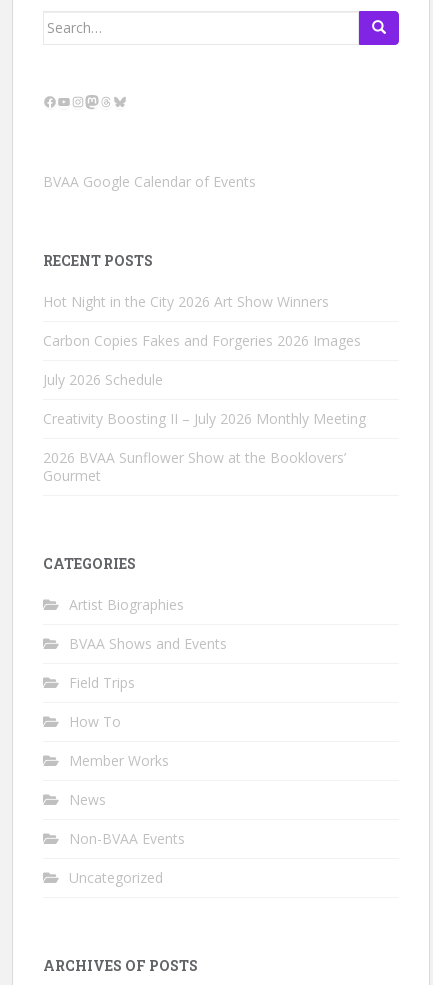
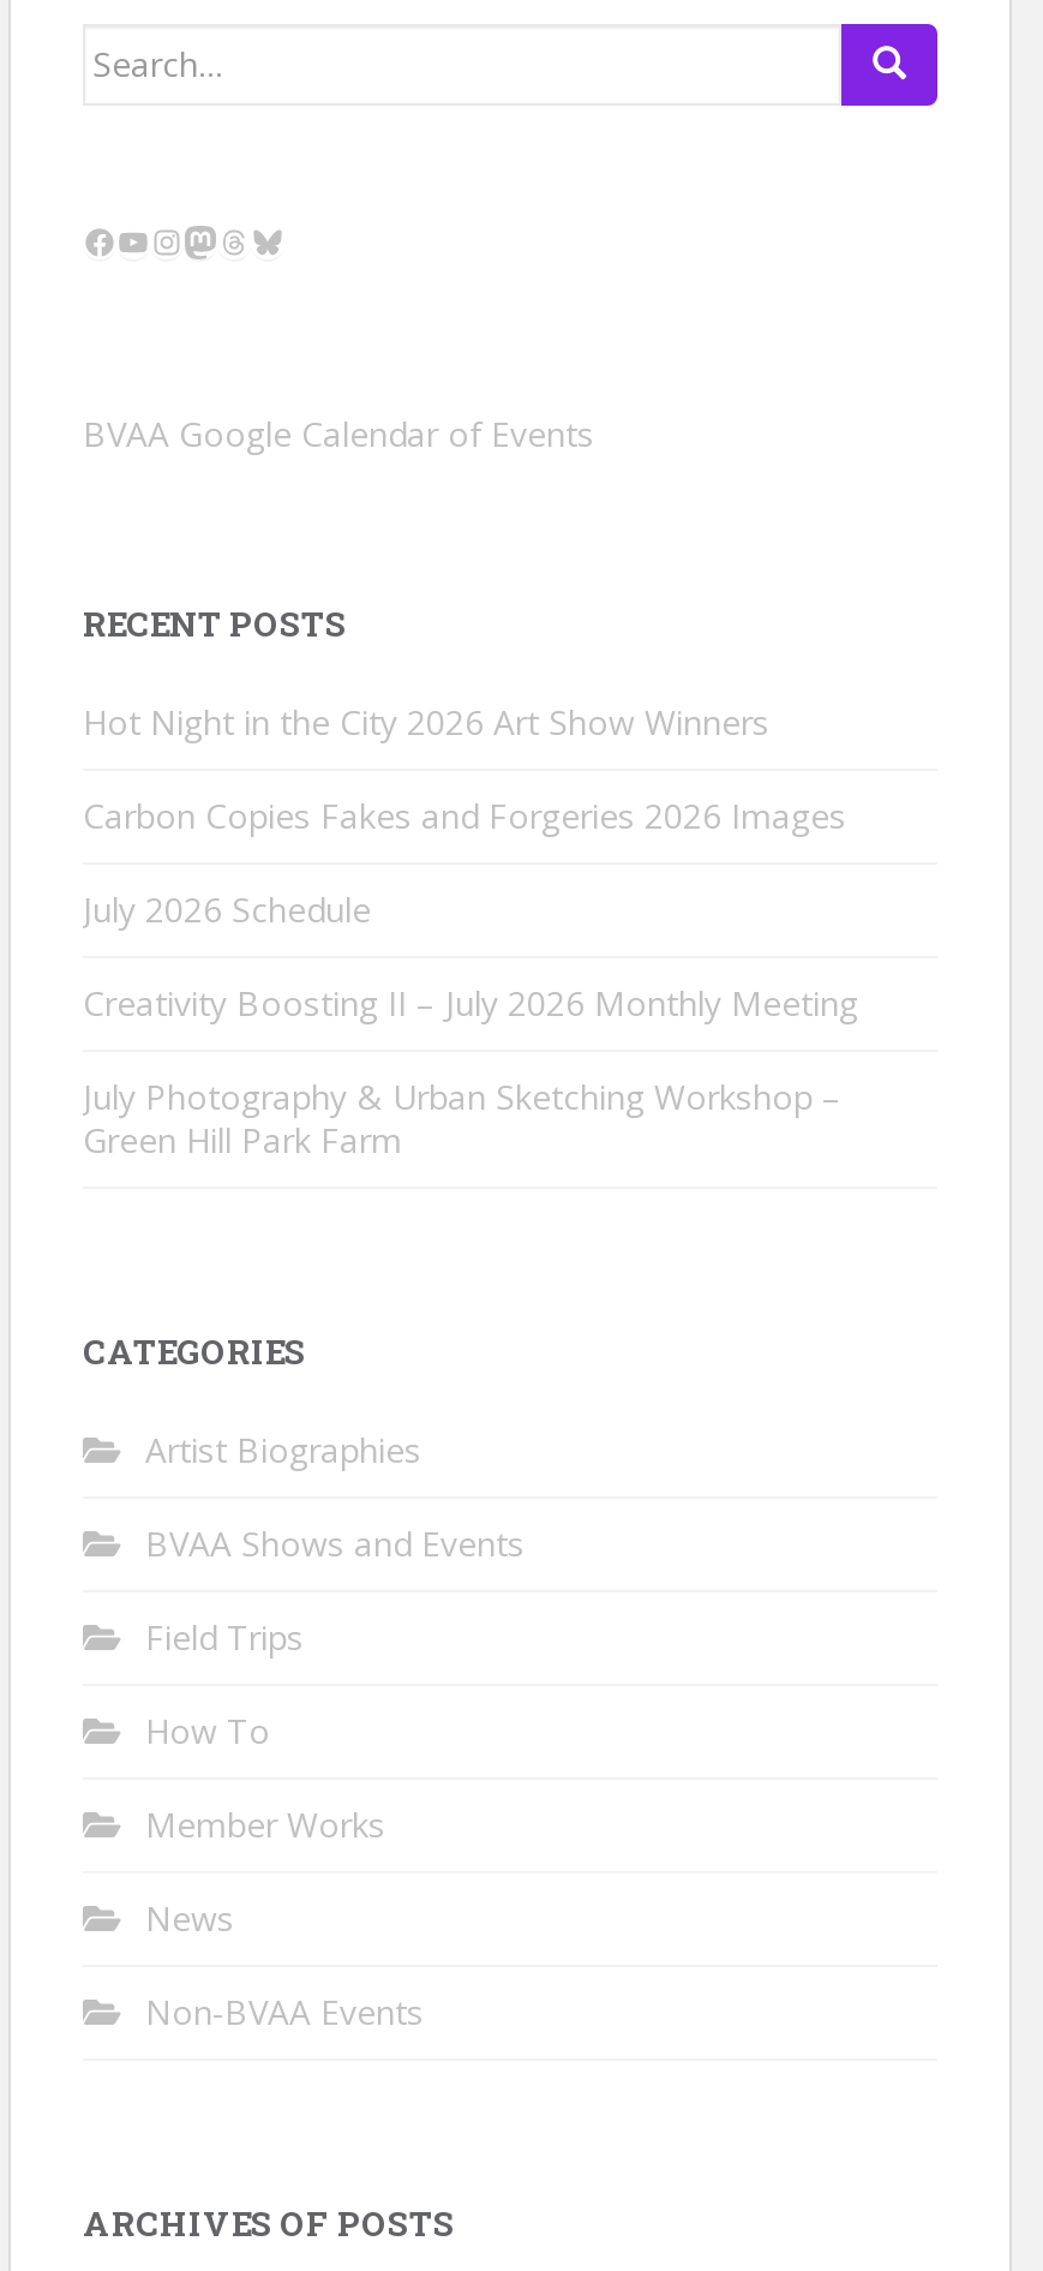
[43,448,346,485] 2026 BVAA Sunflower Show at the Booklovers’ | Gourmet -> [83,1073,841,1162] July Photography & Urban Sketching Workshop – | Green Hill Park Farm
[69,868,163,887] Uncategorized -> none

